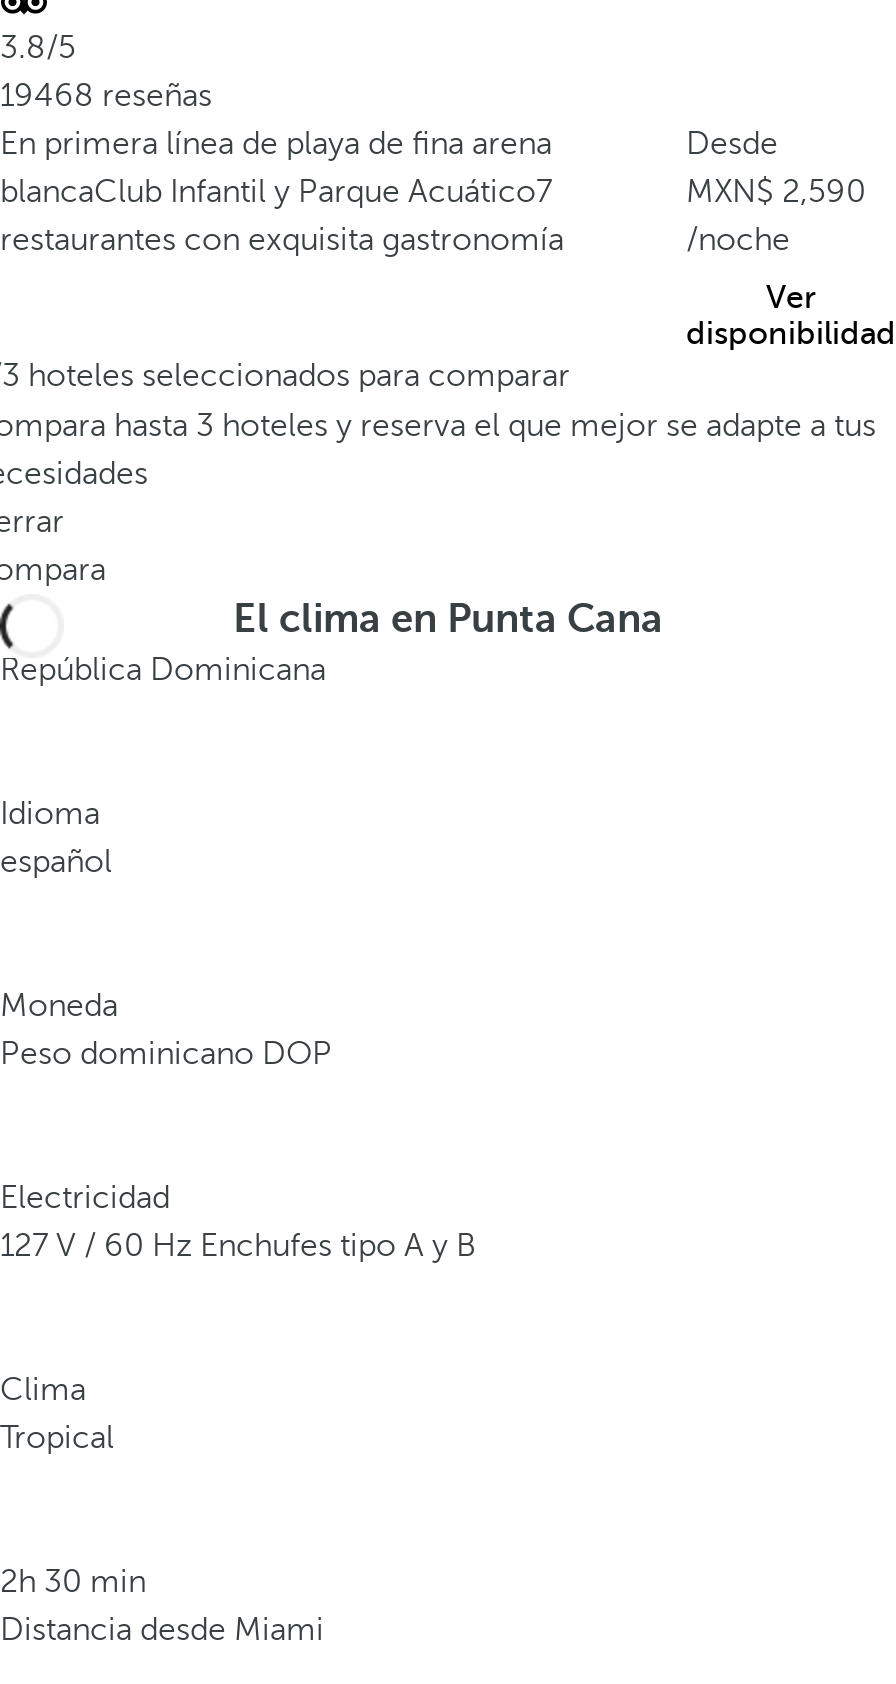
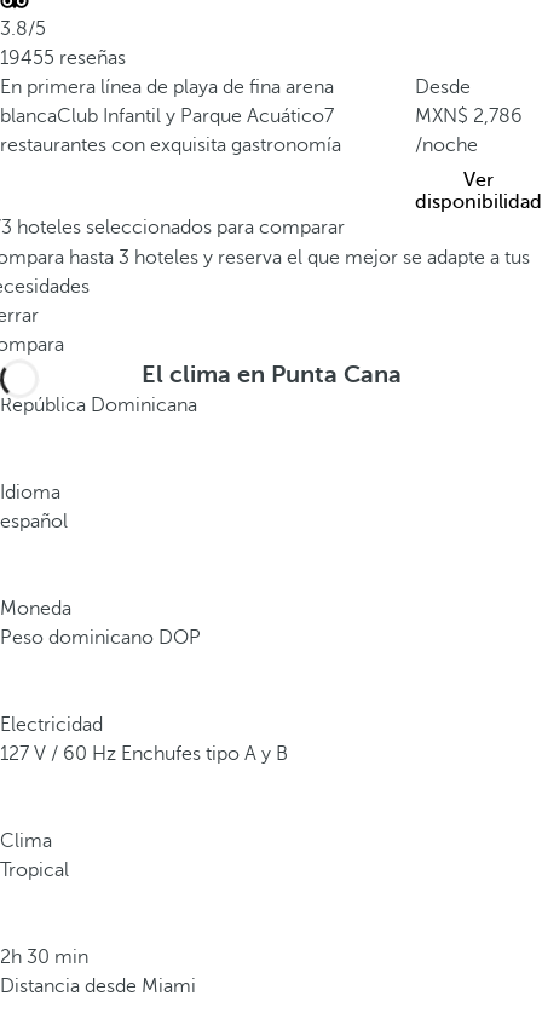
[0,78,212,114] 19468 reseñas -> [0,47,126,69] 19455 reseñas
[782,174,866,210] 2,590 -> [473,105,523,127] 2,786

